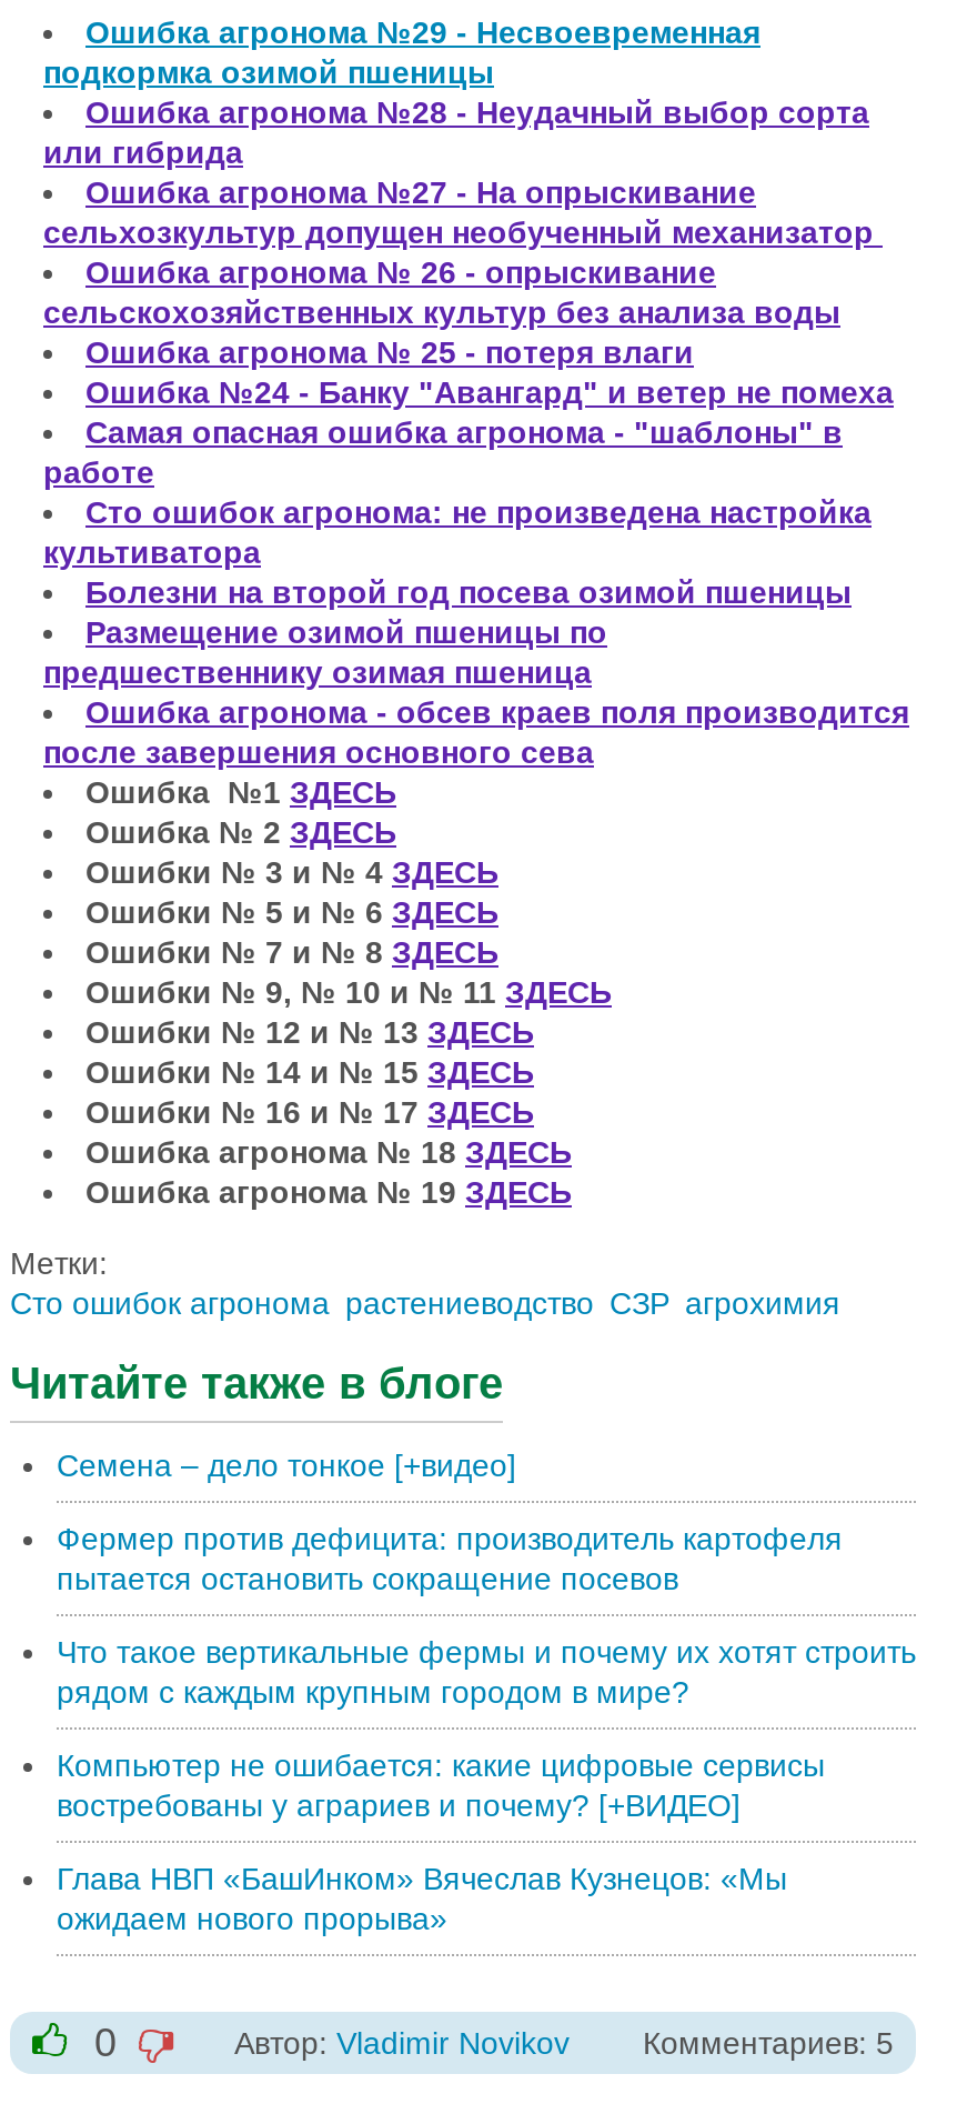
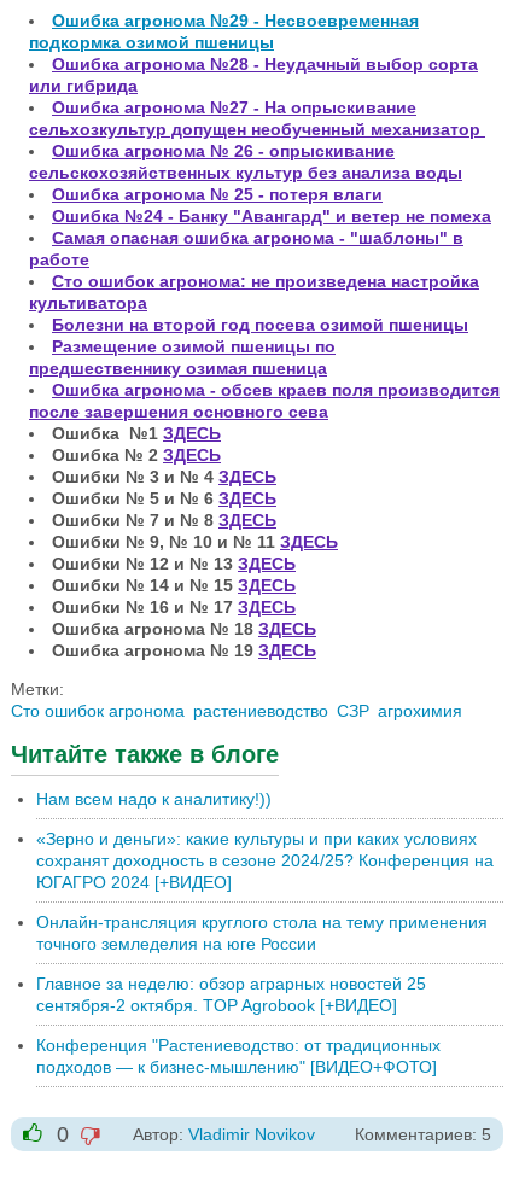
[57,1447,516,1483] Семена – дело тонкое [+видео] -> [36,789,272,809] Нам всем надо к аналитику!))
[57,1521,843,1596] Фермер против дефицита: производитель картофеля | пытается остановить сокращение посевов -> [36,829,494,892] «Зерно и деньги»: какие культуры и при каких условиях | сохранят доходность в сезоне 2024/25? Конференция на | ЮГАГРО 2024 [+ВИДЕО]
[57,1634,916,1710] Что такое вертикальные фермы и почему их хотят строить | рядом с каждым крупным городом в мире? -> [36,912,488,953] Онлайн-трансляция круглого стола на тему применения | точного земледелия на юге России
[57,1747,825,1823] Компьютер не ошибается: какие цифровые сервисы | востребованы у аграриев и почему? [+ВИДЕО] -> [36,974,426,1015] Главное за неделю: обзор аграрных новостей 25 | сентября-2 октября. TOP Agrobook [+ВИДЕО]
[57,1861,787,1936] Глава НВП «БашИнком» Вячеслав Кузнецов: «Мы | ожидаем нового прорыва» -> [36,1035,441,1076] Конференция "Растениеводство: от традиционных | подходов — к бизнес-мышлению" [ВИДЕО+ФОТО]

